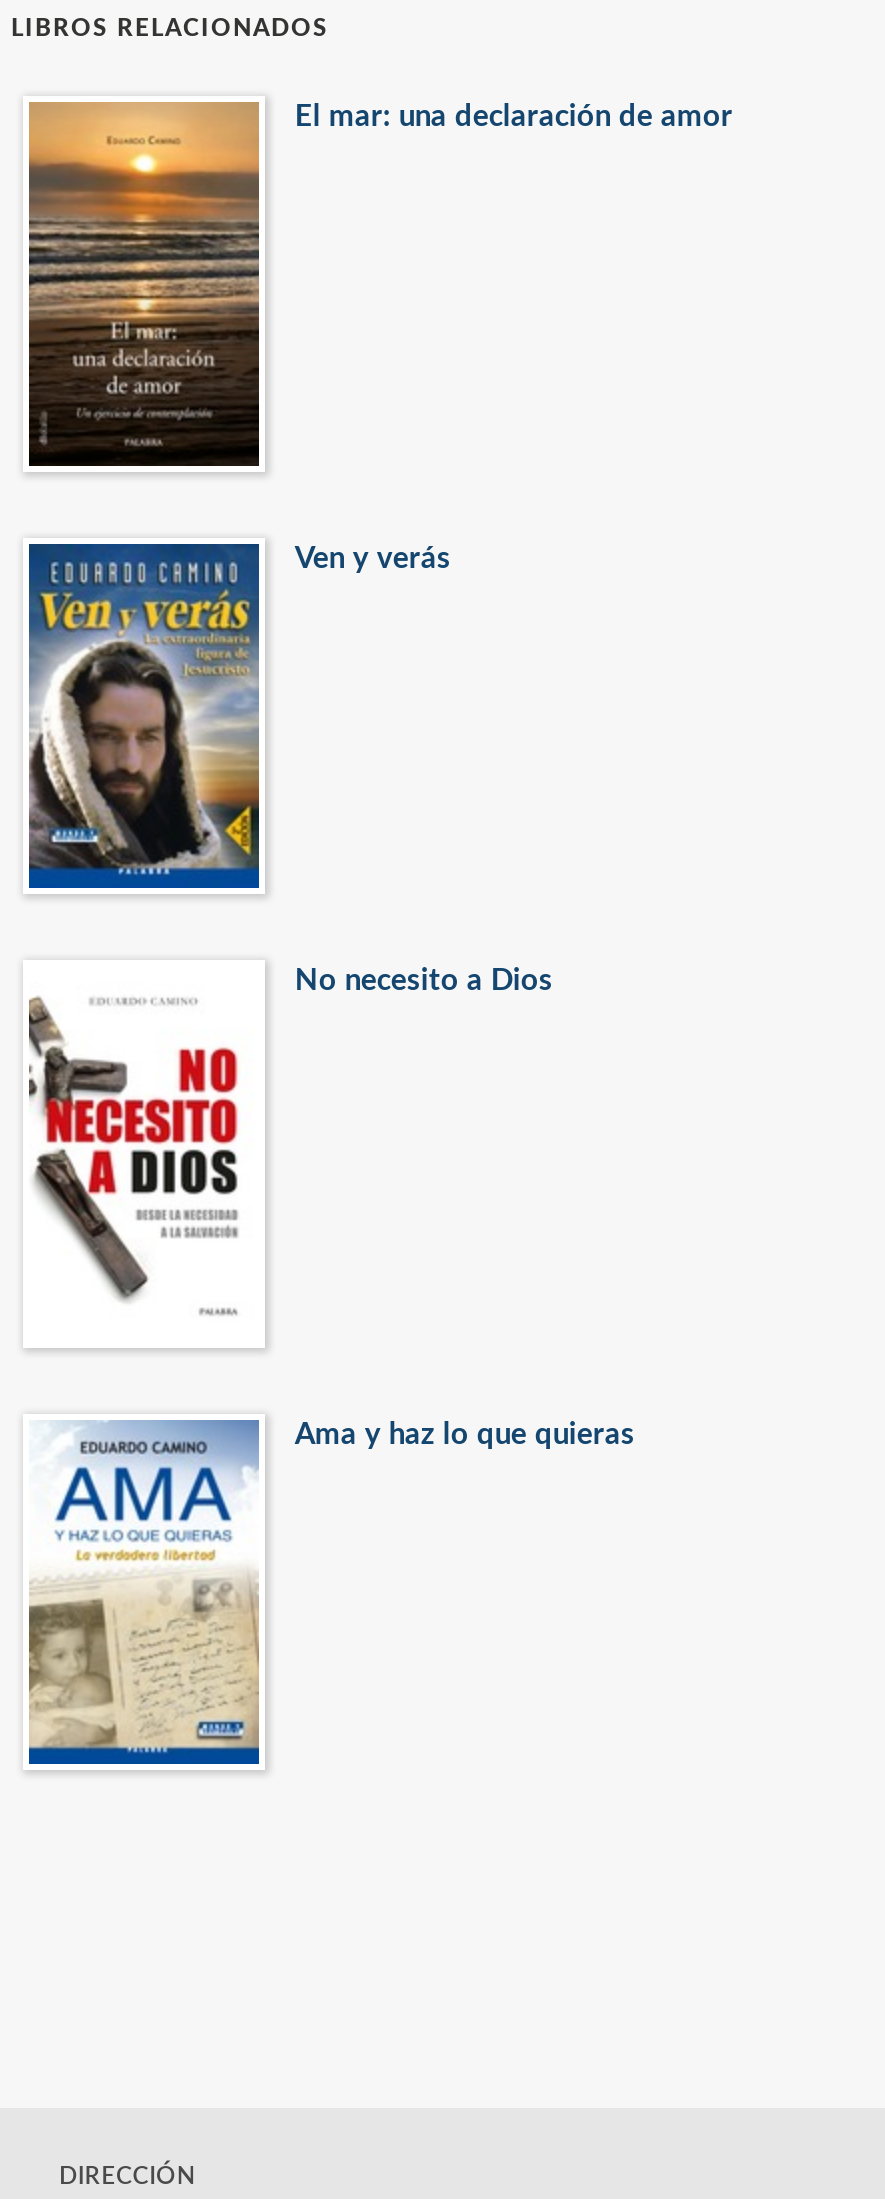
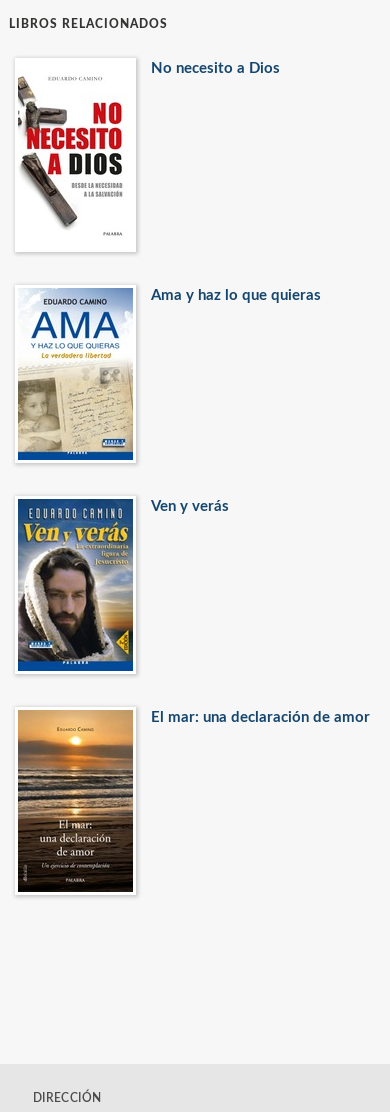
moved [27,100,733,468] -> [17,710,370,893]: [image] | El mar: una declaración de amor
moved [27,542,451,894] -> [17,498,229,672]: [image] | Ven y verás
moved [25,966,635,1450] -> [16,61,321,303]: [image] | No necesito a Dios | Ama y haz lo que quieras
moved [25,1418,261,1760] -> [16,287,134,458]: [image]

